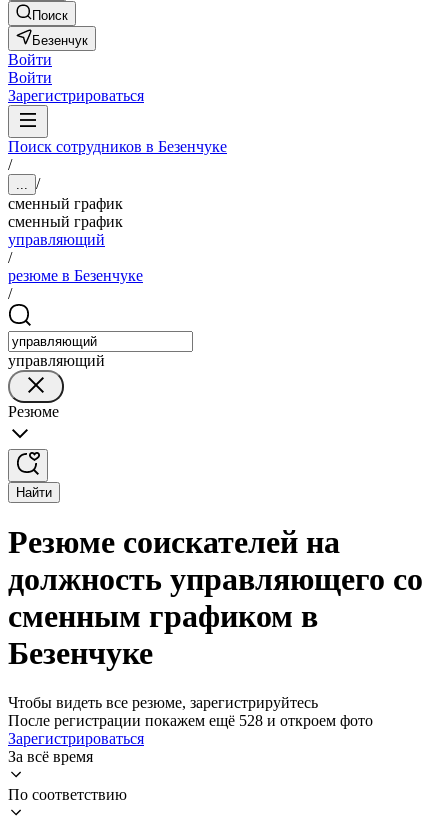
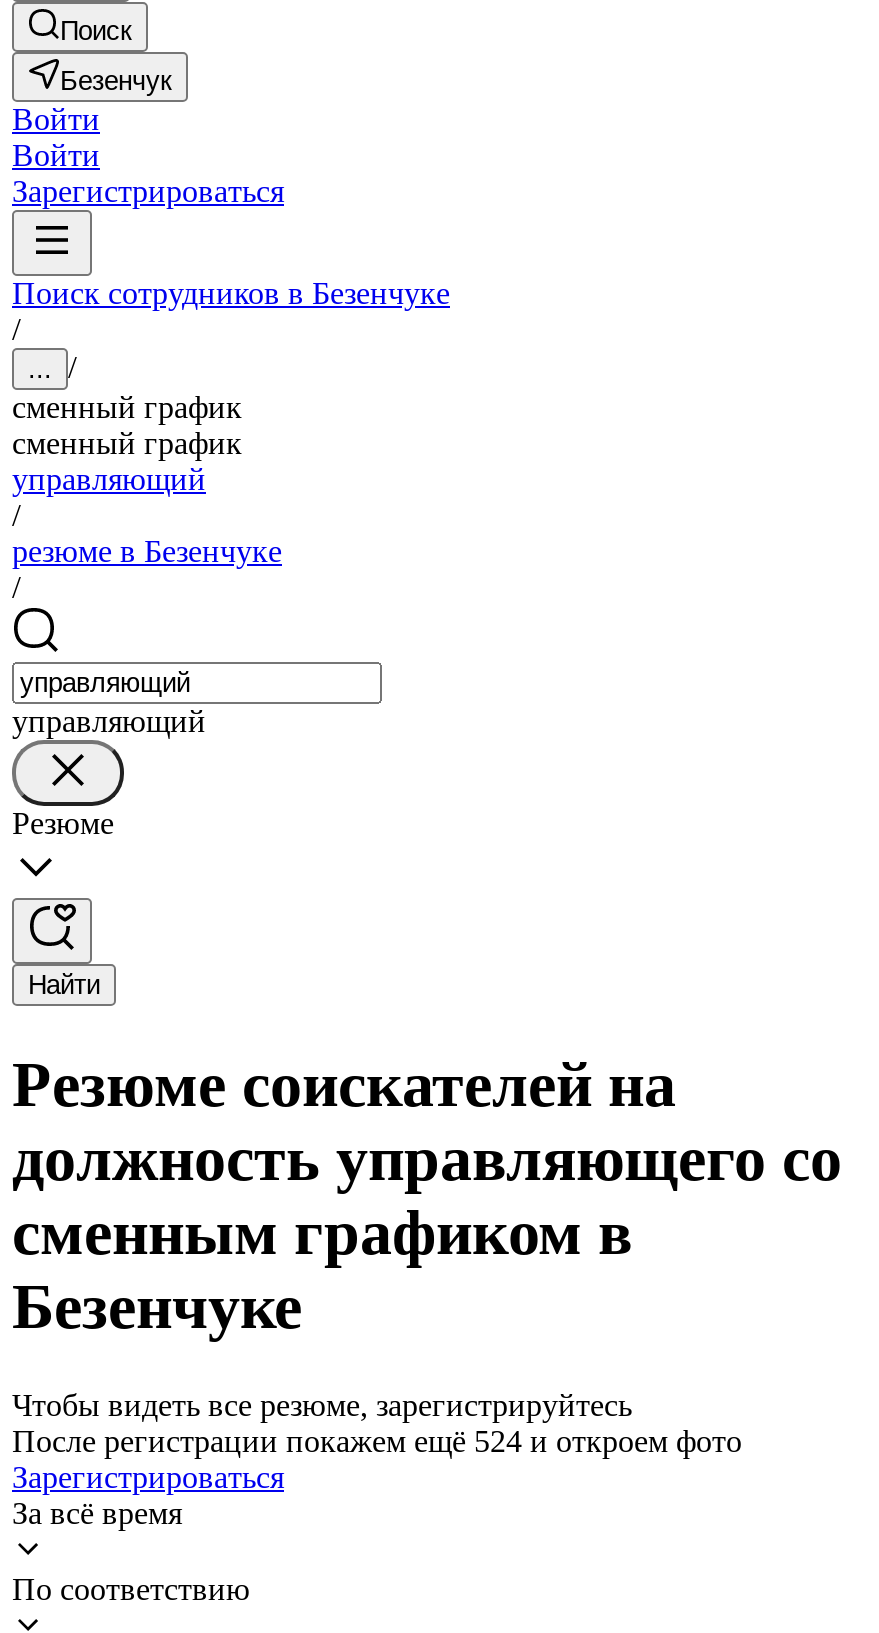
[8,712,373,729] После регистрации покажем ещё 528 и откроем фото -> [12,1424,742,1458] После регистрации покажем ещё 524 и откроем фото

